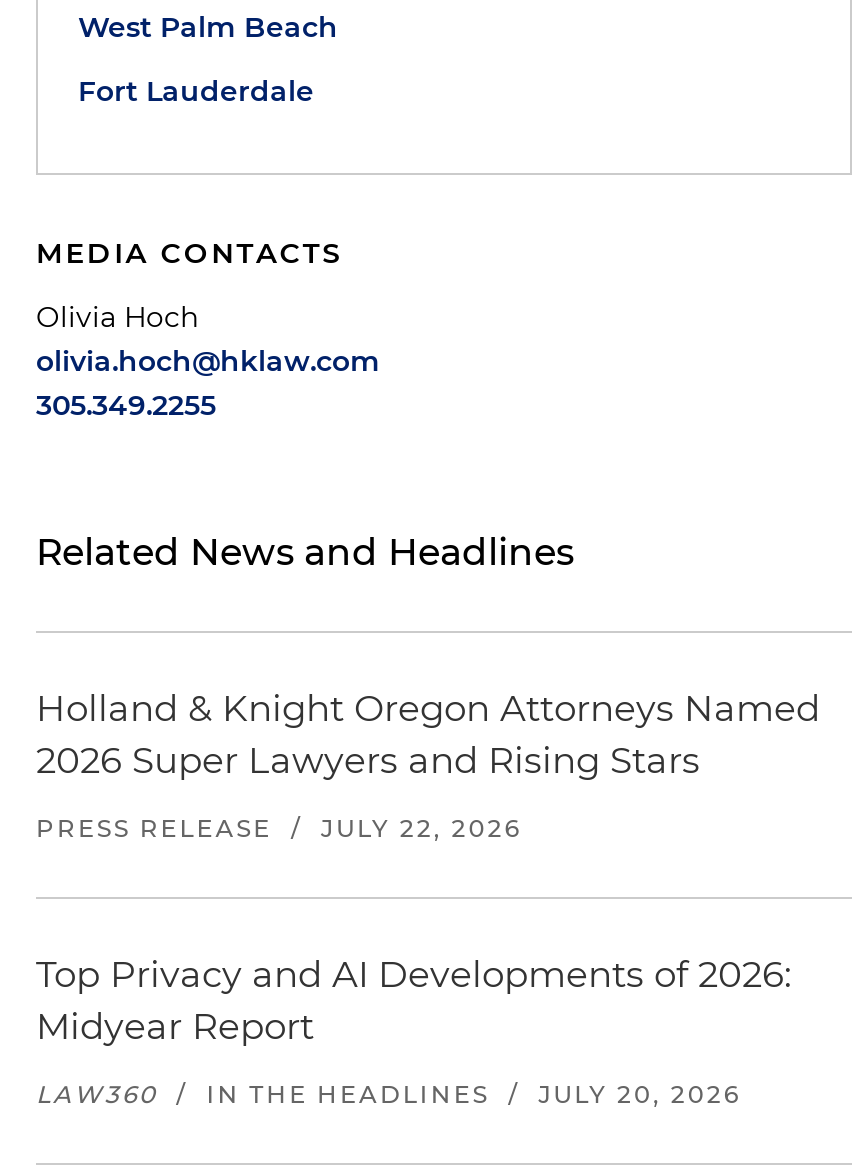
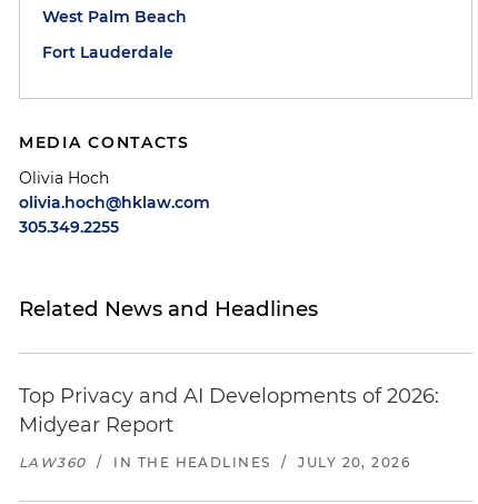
[36,687,820,843] Holland & Knight Oregon Attorneys Named | 2026 Super Lawyers and Rising Stars | PRESS RELEASE / JULY 22, 2026 -> none

